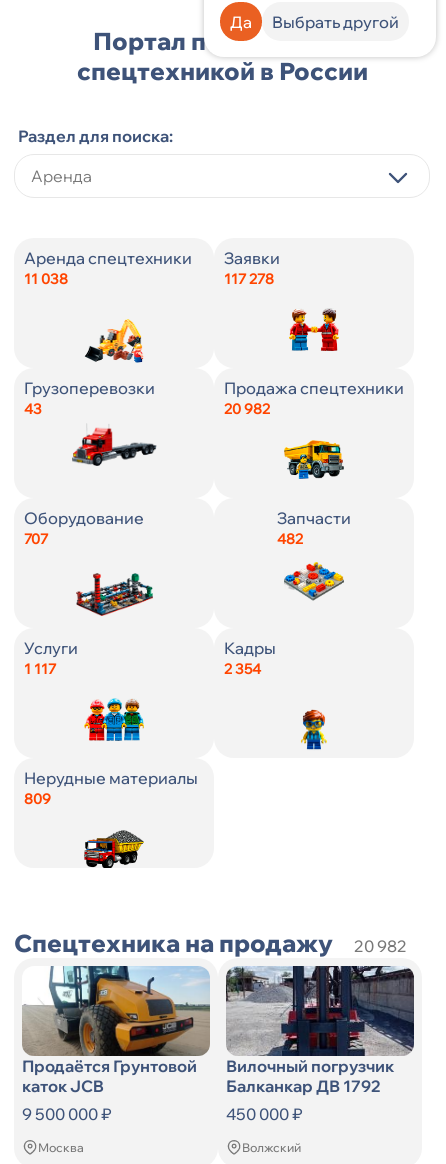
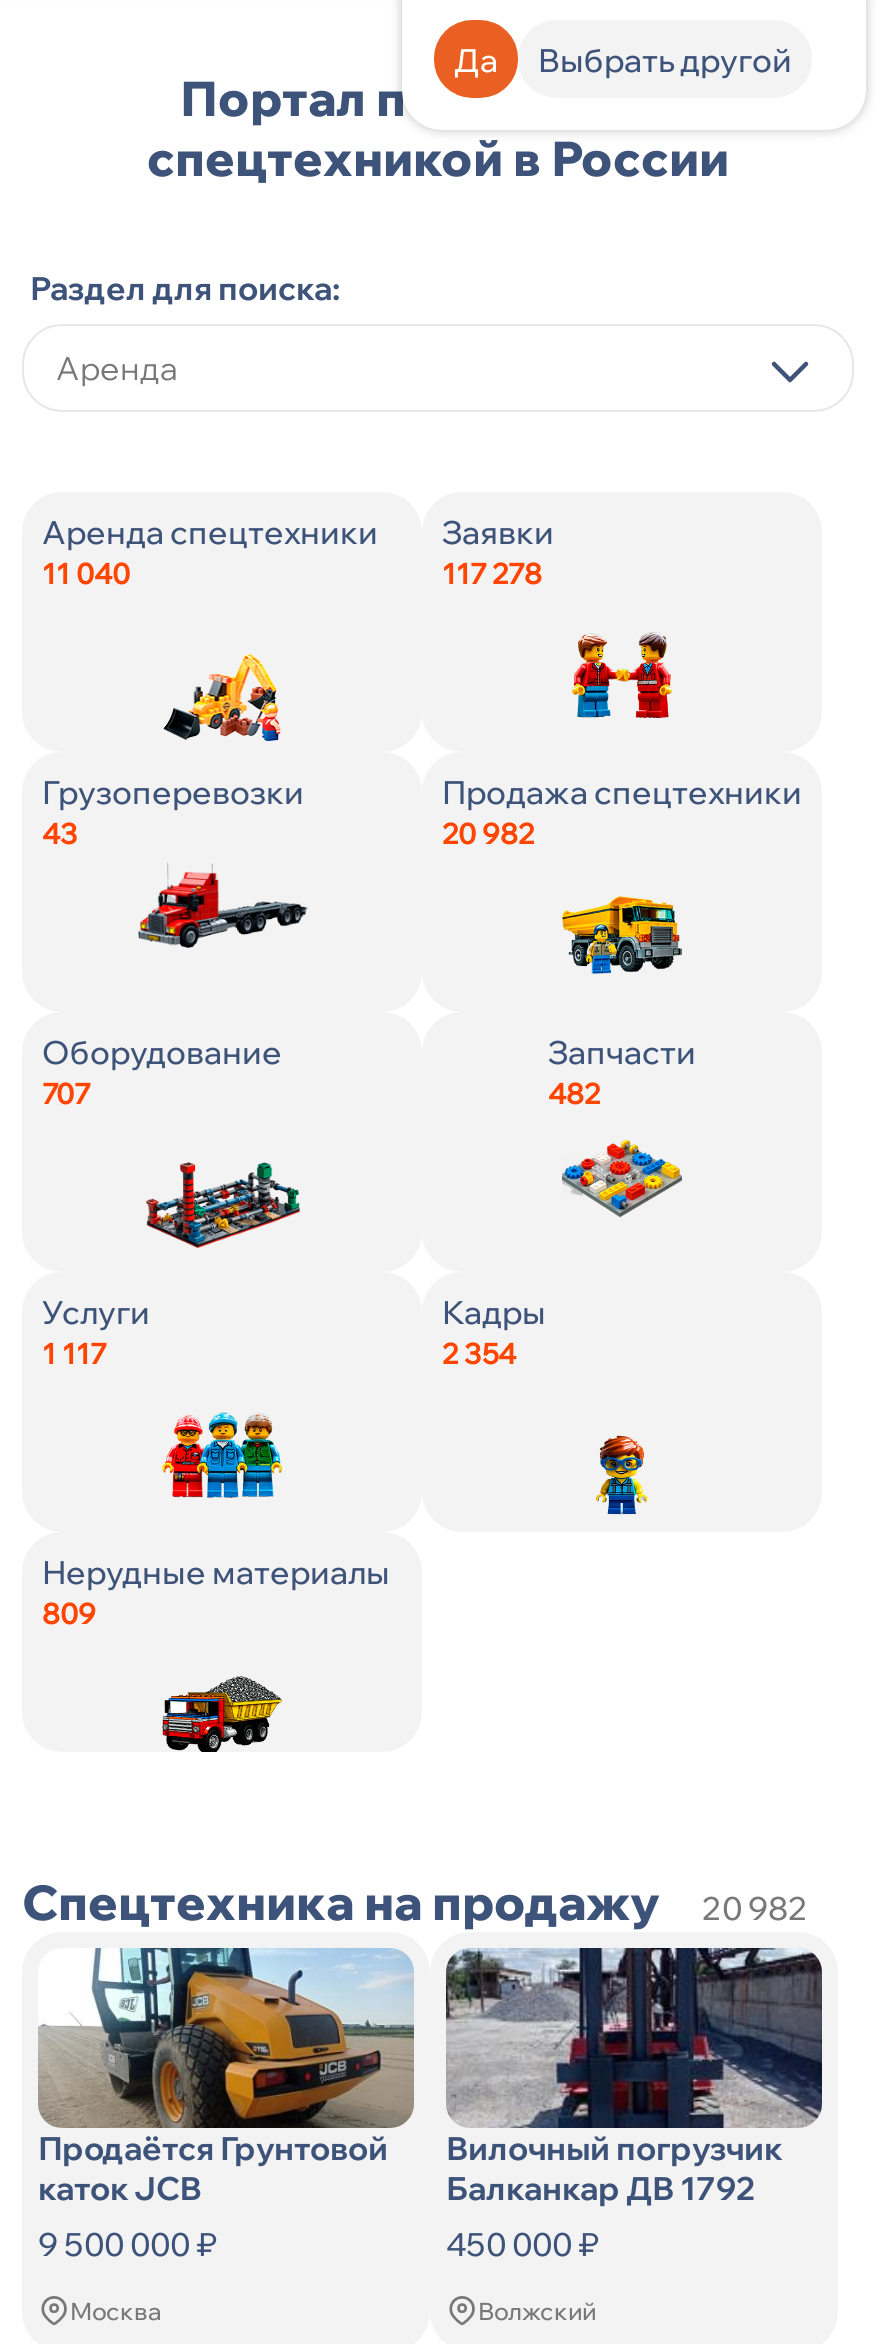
[24,270,68,288] 11 038 -> [42,556,130,592] 11 040

